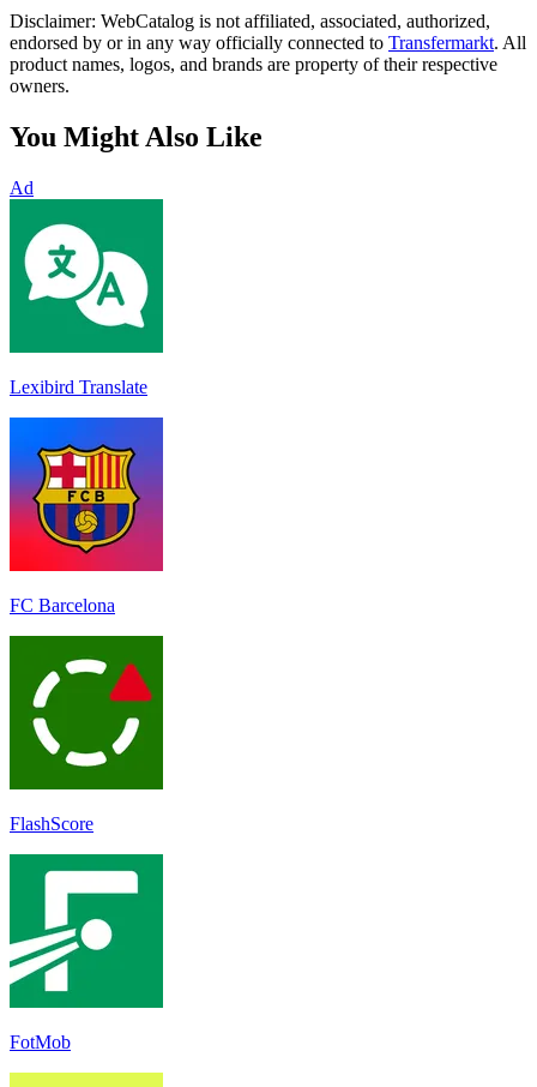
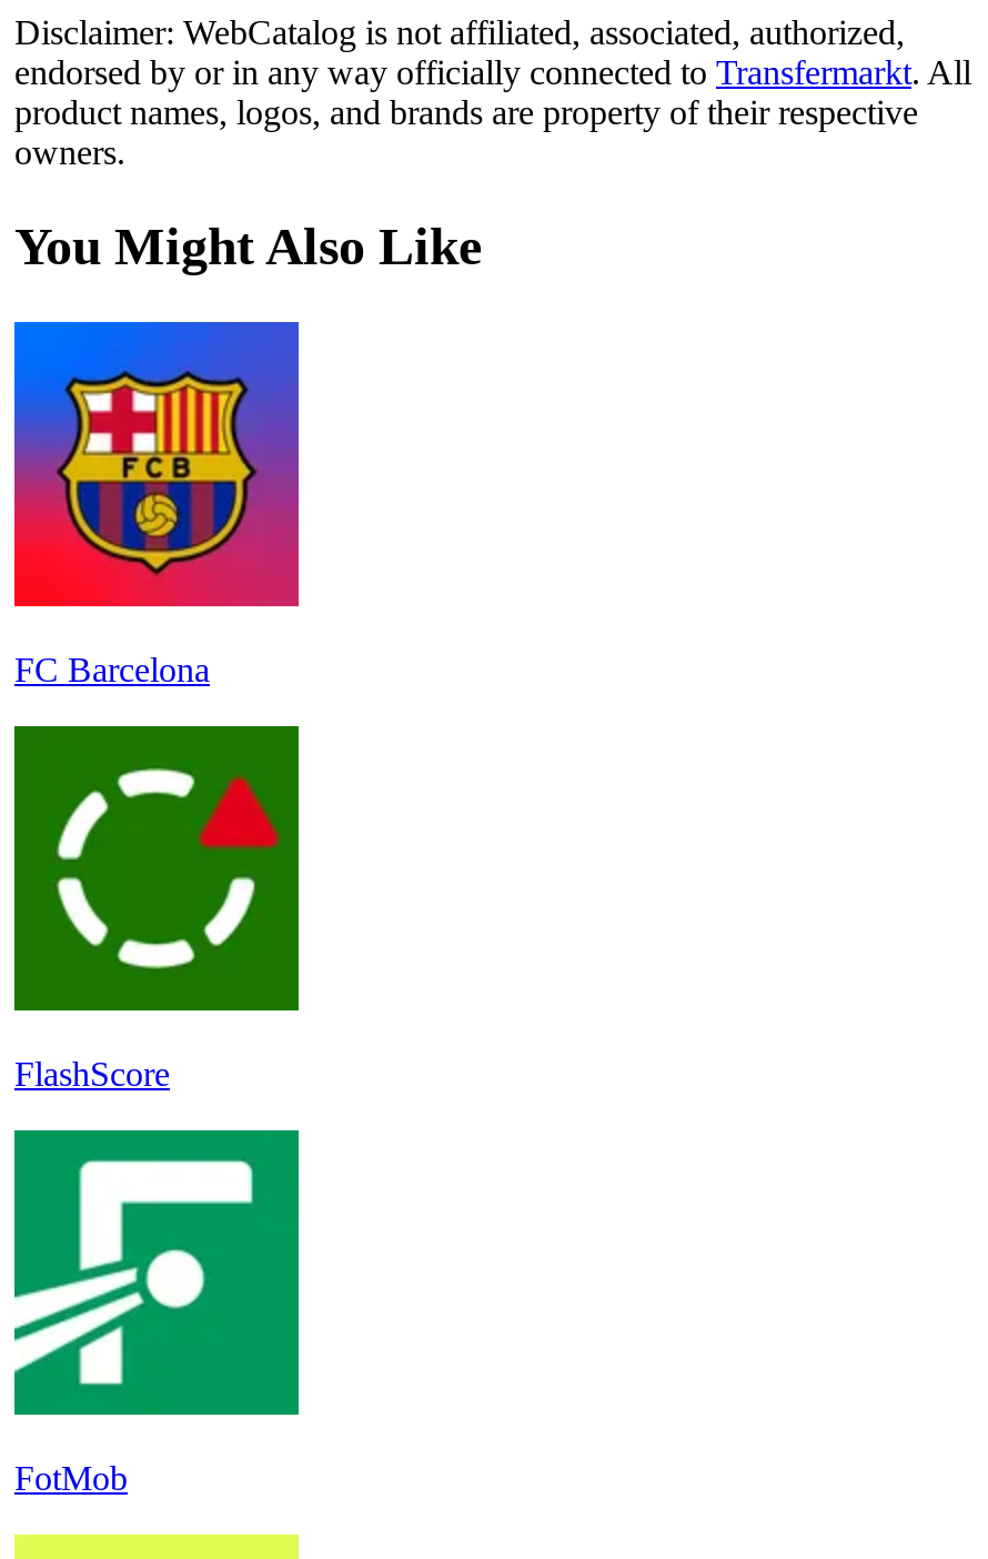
[10,177,34,198] Ad -> none
[8,198,164,397] [image] | Lexibird Translate -> none

